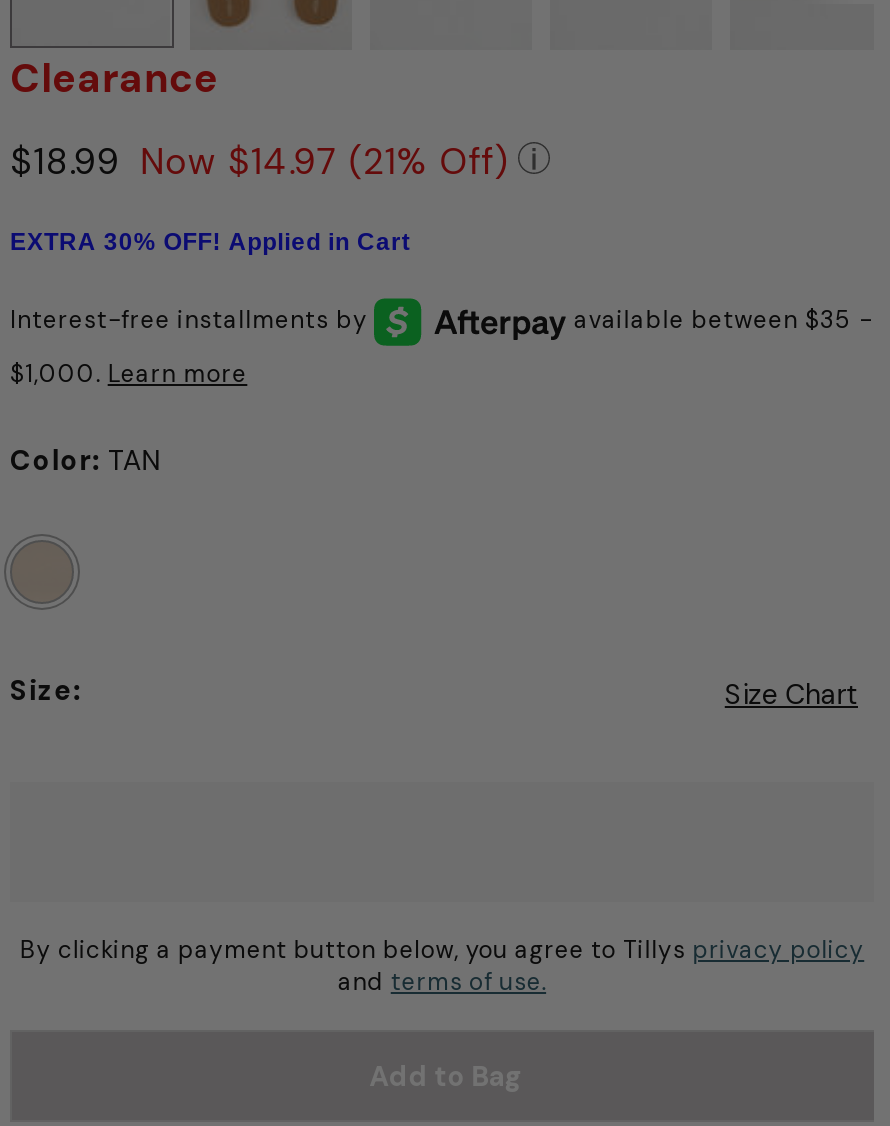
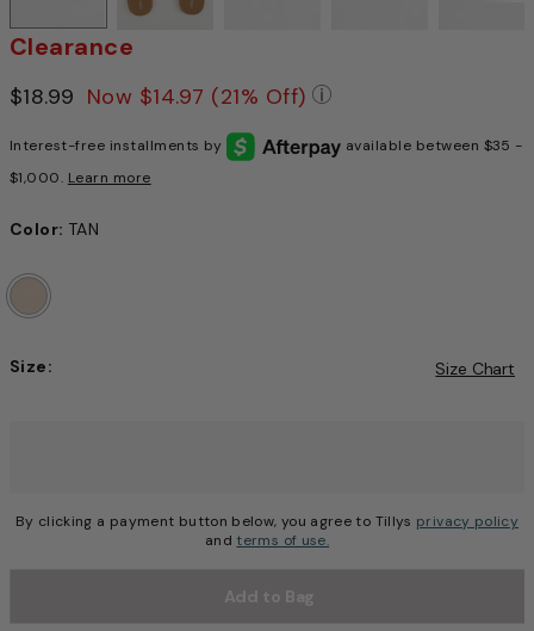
[10,227,411,255] EXTRA 30% OFF! Applied in Cart -> none

